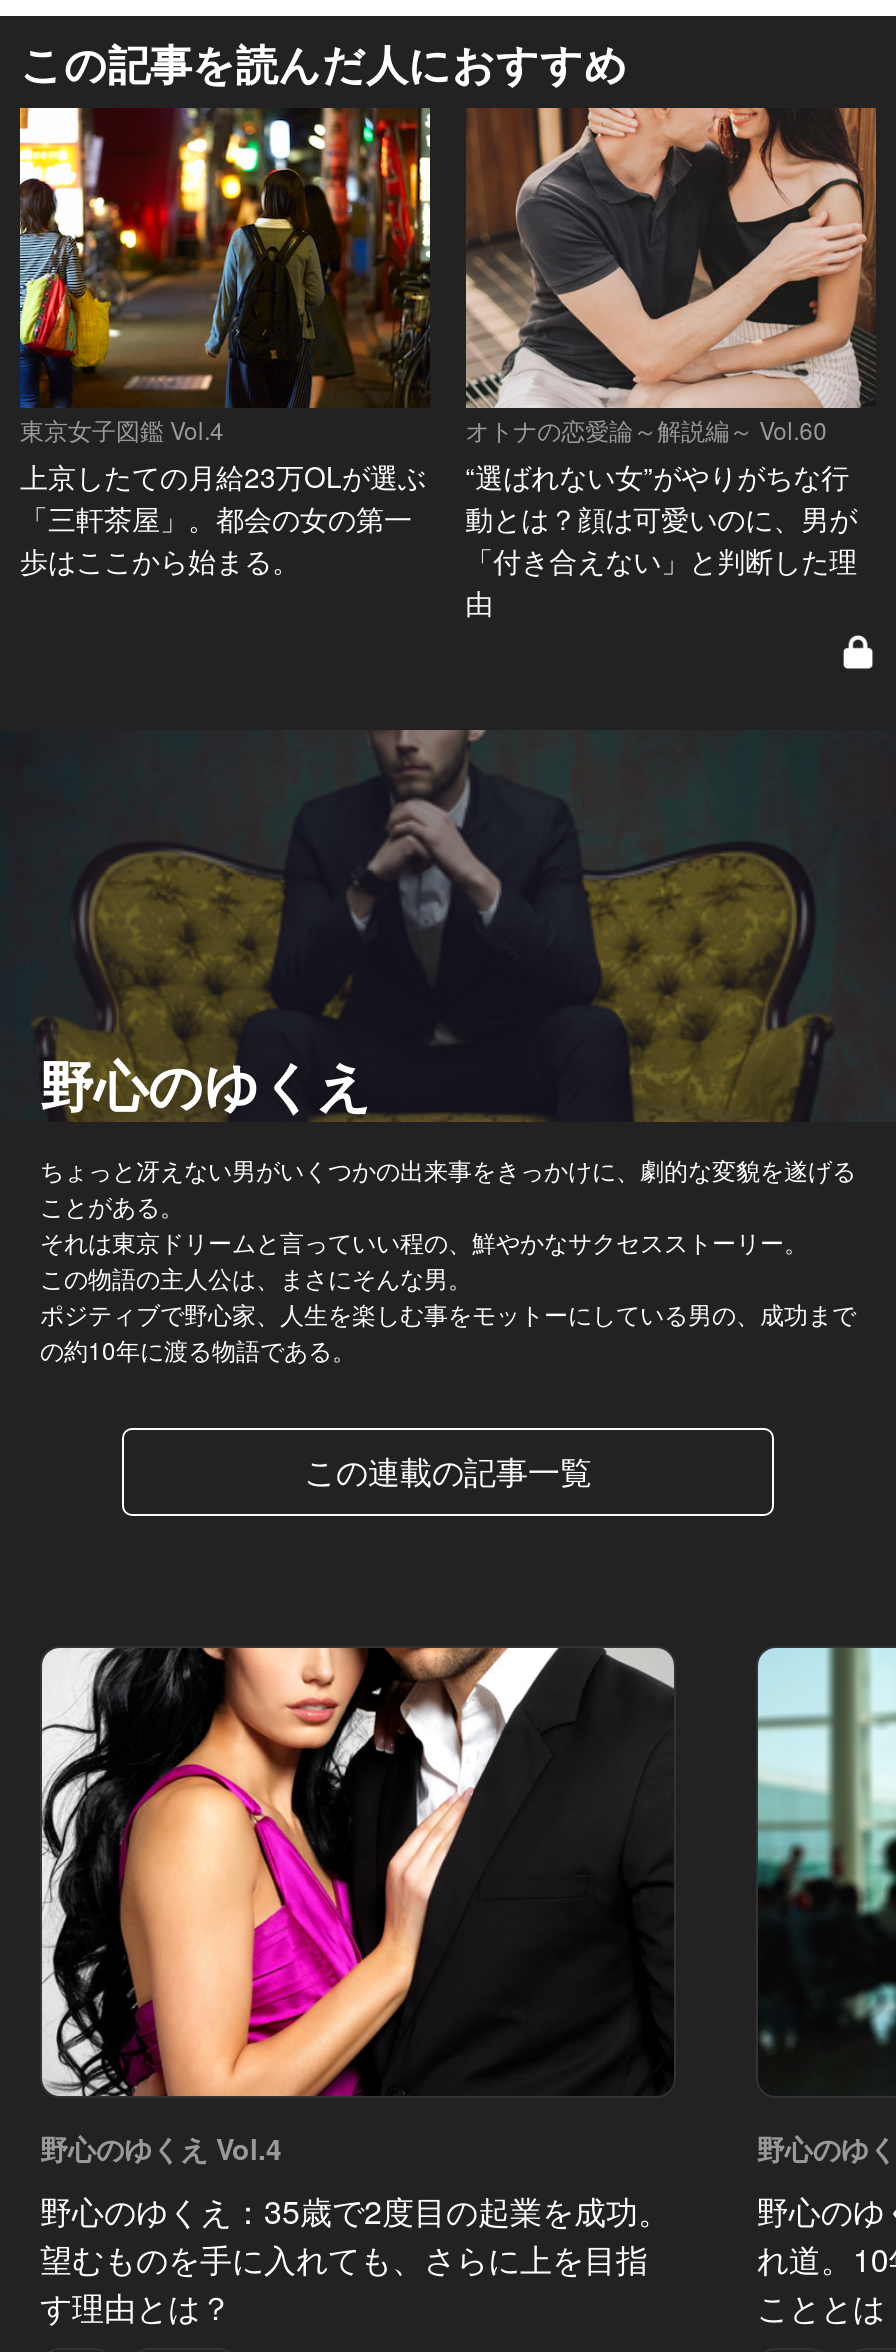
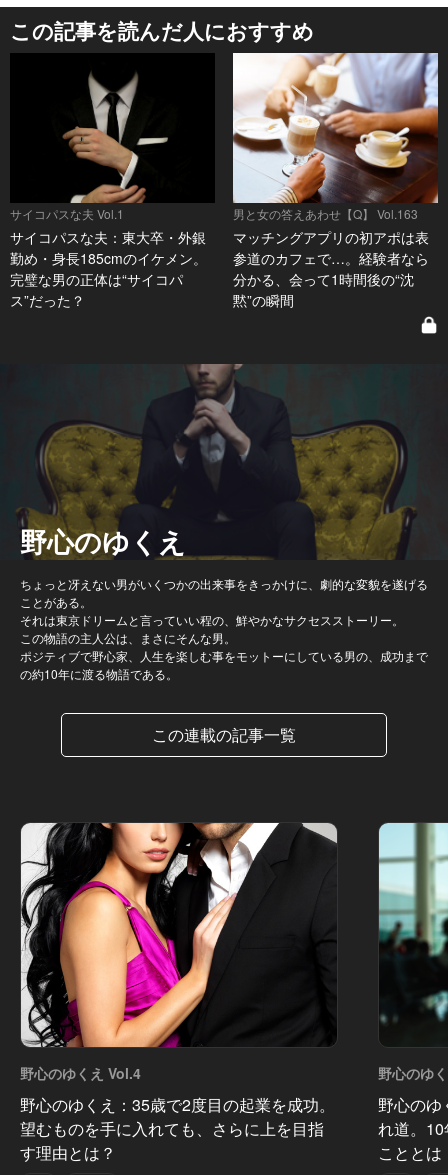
[18,106,432,580] [image] | 東京女子図鑑 Vol.4 | 上京したての月給23万OLが選ぶ | 「三軒茶屋」。都会の女の第一 | 歩はここから始まる。 -> [10,53,215,310] [image] | サイコパスな夫 Vol.1 | サイコパスな夫：東大卒・外銀 | 勤め・身長185cmのイケメン。 | 完璧な男の正体は“サイコパ | ス”だった？
[464,106,878,622] [image] | オトナの恋愛論～解説編～ Vol.60 | “選ばれない女”がやりがちな行 | 動とは？顔は可愛いのに、男が | 「付き合えない」と判断した理 | 由 -> [232,52,439,310] [image] | 男と女の答えあわせ【Q】 Vol.163 | マッチングアプリの初アポは表 | 参道のカフェで…。経験者なら | 分かる、会って1時間後の“沈 | 黙”の瞬間

